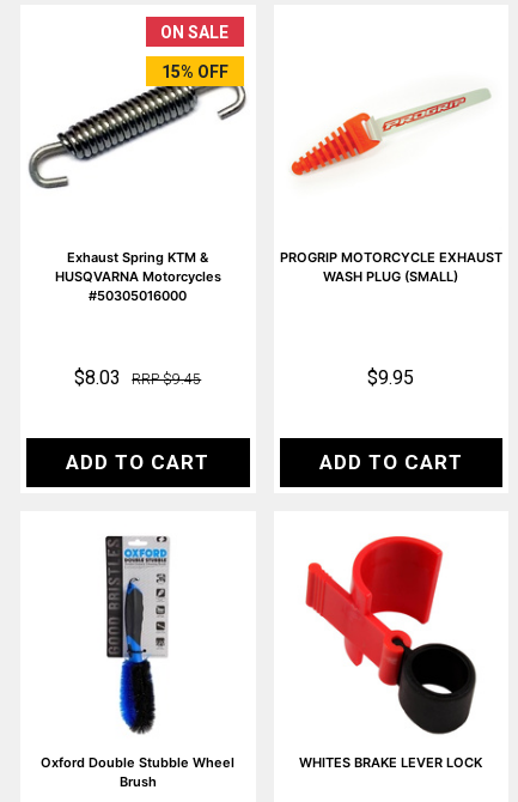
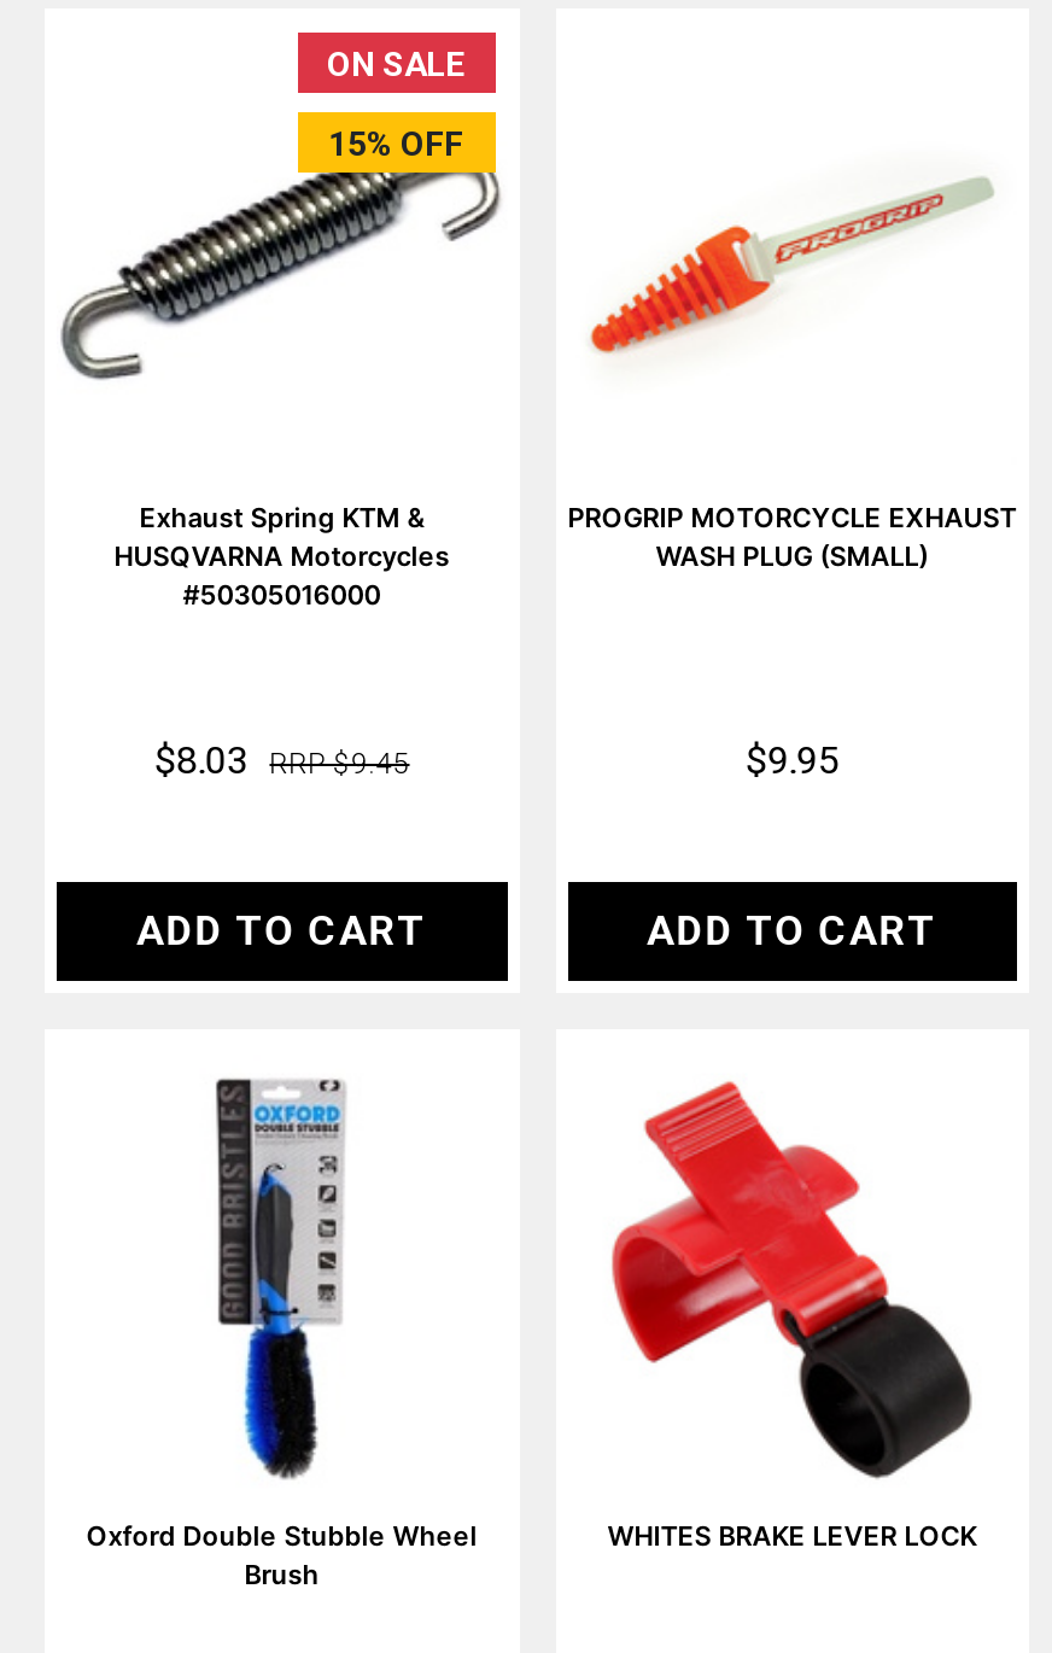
[301,535,480,735] [image] -> [609,1080,974,1478] [image]

